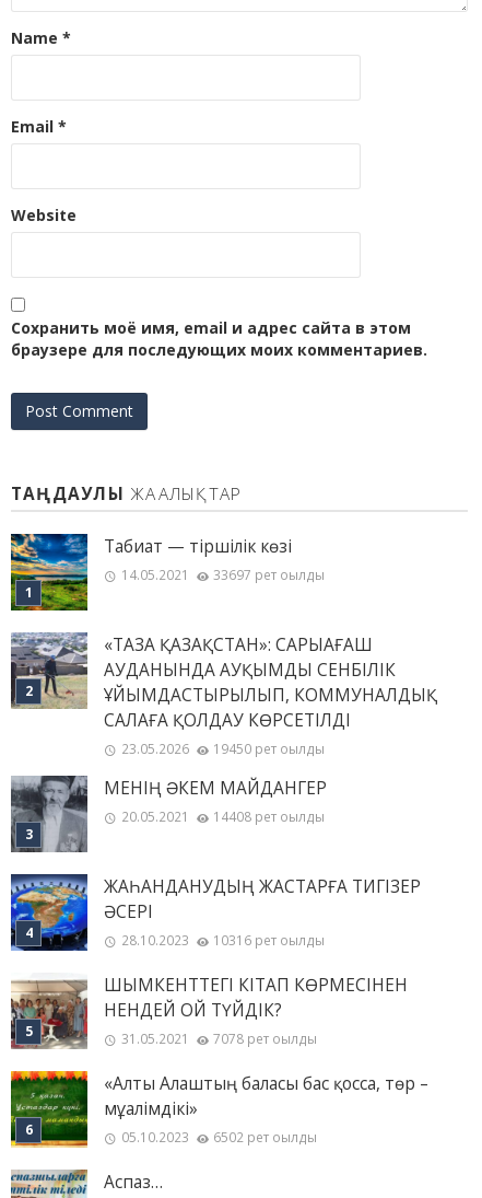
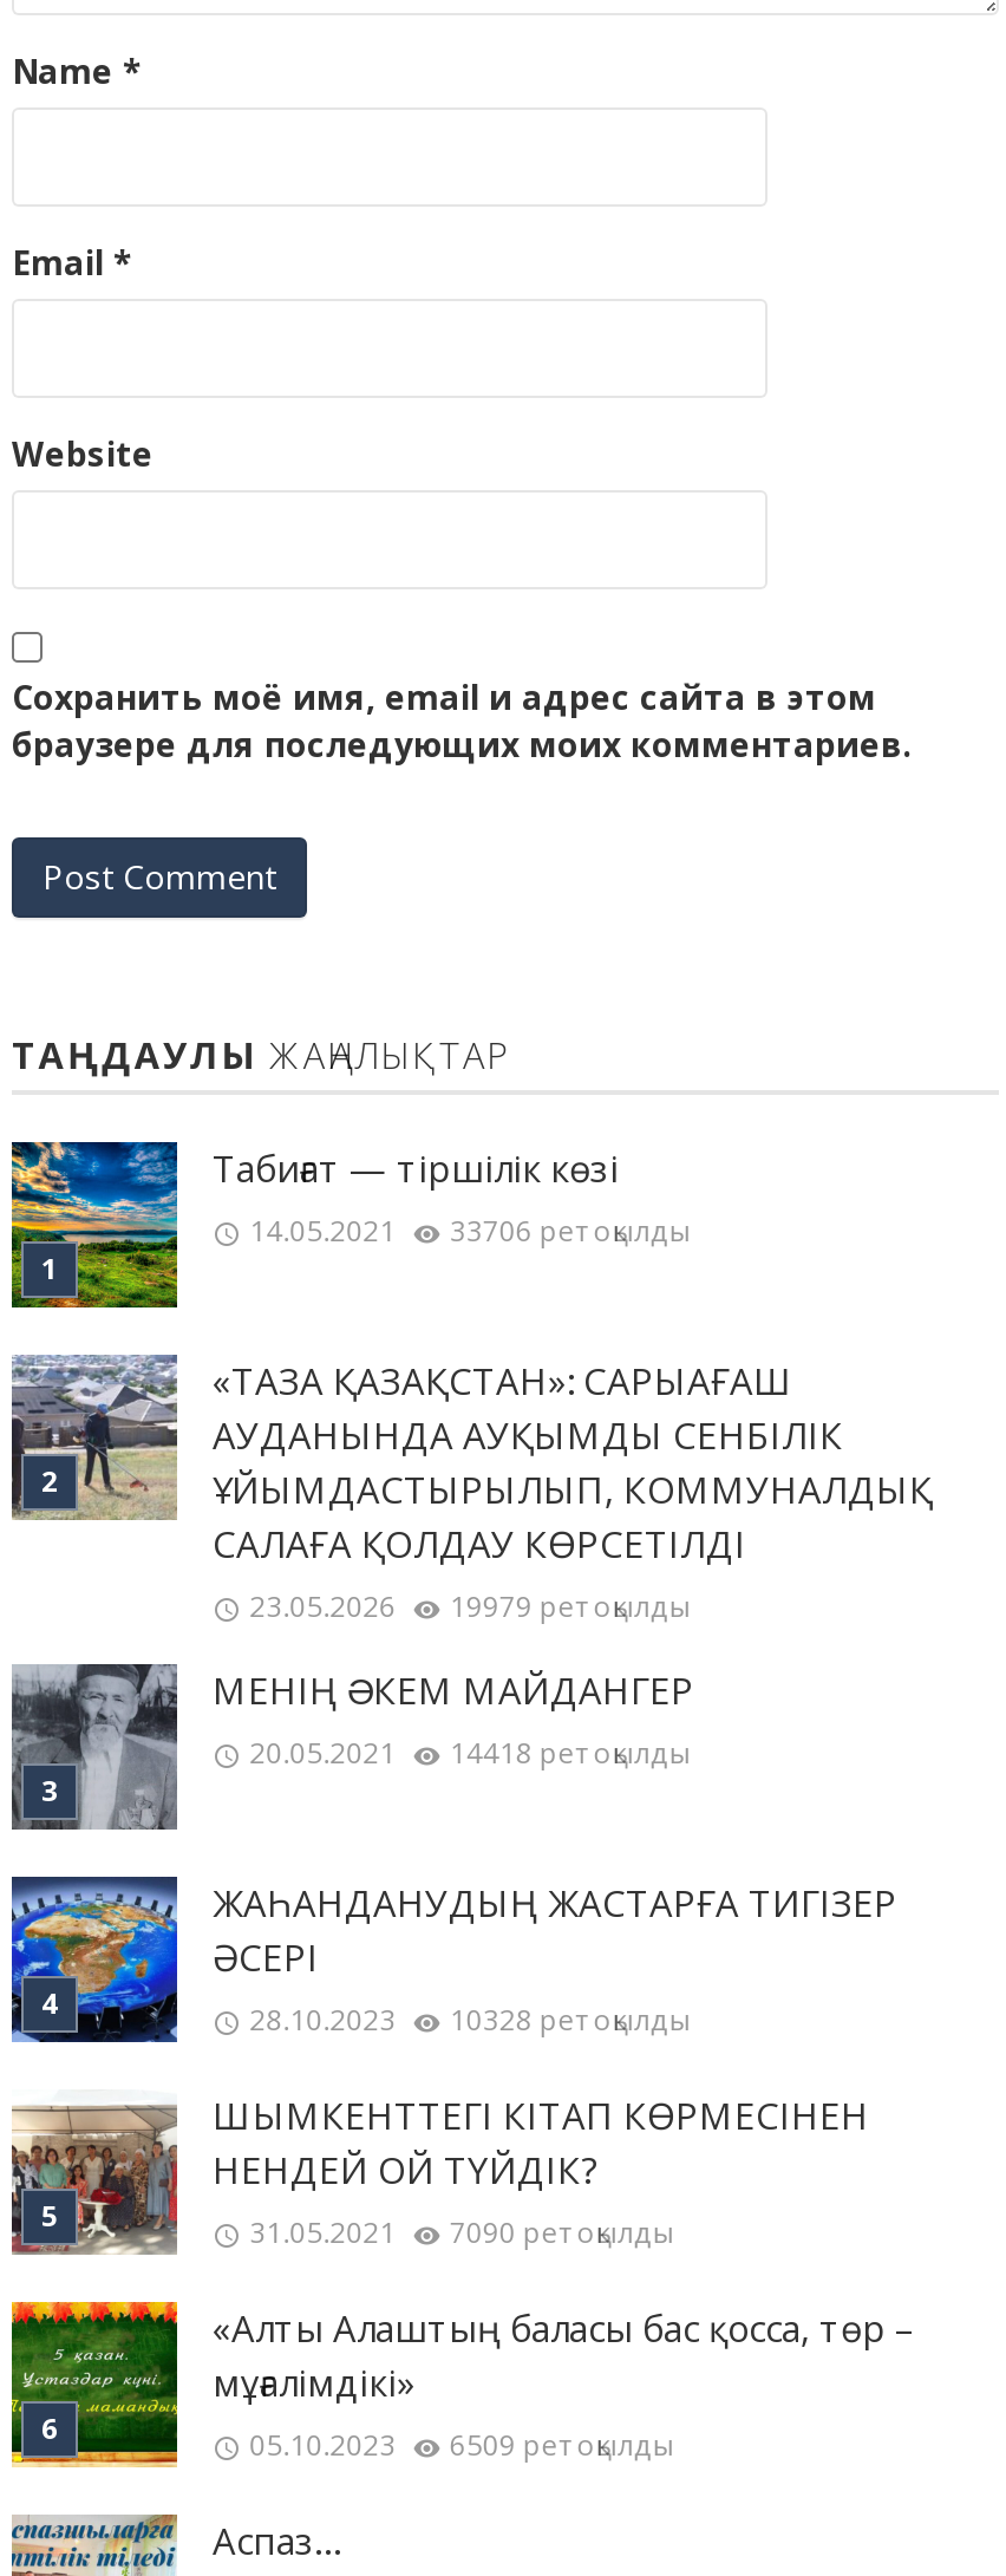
[121,566,325,584] 14.05.2021 33697 рет оқылды -> [249,1211,691,1251] 14.05.2021 33706 рет оқылды
[121,740,325,758] 23.05.2026 19450 рет оқылды -> [249,1587,691,1627] 23.05.2026 19979 рет оқылды
[121,808,325,826] 20.05.2021 14408 рет оқылды -> [249,1734,691,1774] 20.05.2021 14418 рет оқылды
[121,931,325,950] 28.10.2023 10316 рет оқылды -> [249,2001,691,2041] 28.10.2023 10328 рет оқылды
[121,1030,317,1049] 31.05.2021 7078 рет оқылды -> [249,2213,674,2253] 31.05.2021 7090 рет оқылды
[121,1128,317,1147] 05.10.2023 6502 рет оқылды -> [249,2426,674,2466] 05.10.2023 6509 рет оқылды

